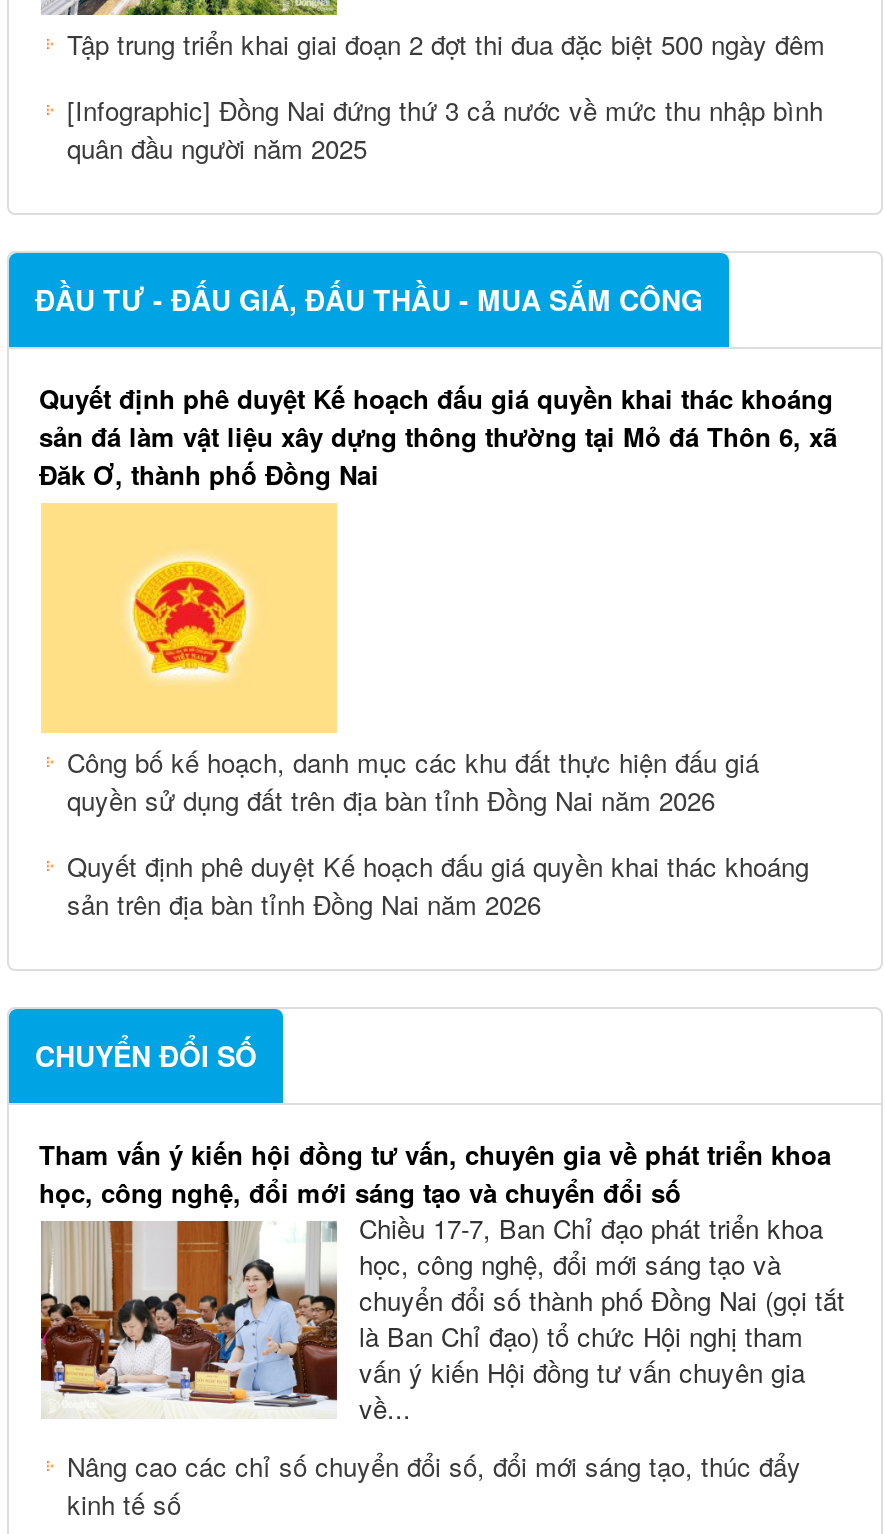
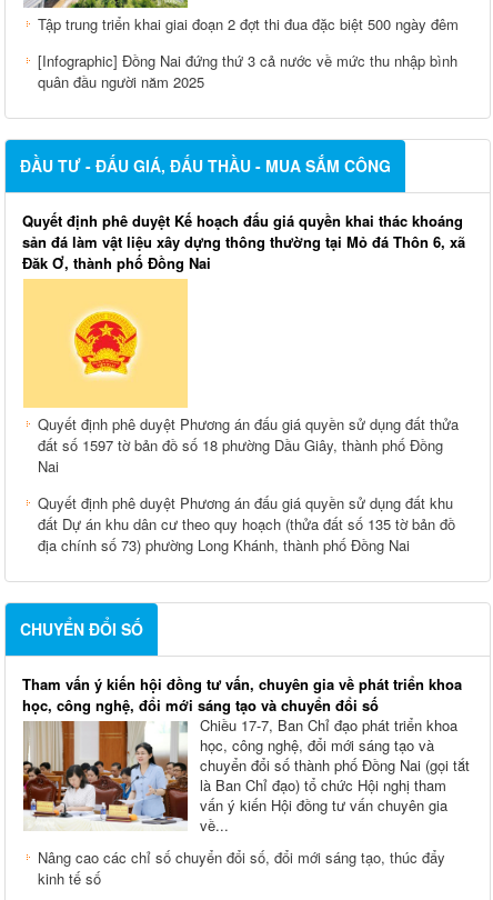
[67,744,759,820] Công bố kế hoạch, danh mục các khu đất thực hiện đấu giá | quyền sử dụng đất trên địa bàn tỉnh Đồng Nai năm 2026 -> [38,413,459,476] Quyết định phê duyệt Phương án đấu giá quyền sử dụng đất thửa | đất số 1597 tờ bản đồ số 18 phường Dầu Giây, thành phố Đồng | Nai
[67,848,809,924] Quyết định phê duyệt Kế hoạch đấu giá quyền khai thác khoáng | sản trên địa bàn tỉnh Đồng Nai năm 2026 -> [38,492,455,555] Quyết định phê duyệt Phương án đấu giá quyền sử dụng đất khu | đất Dự án khu dân cư theo quy hoạch (thửa đất số 135 tờ bản đồ | địa chính số 73) phường Long Khánh, thành phố Đồng Nai

